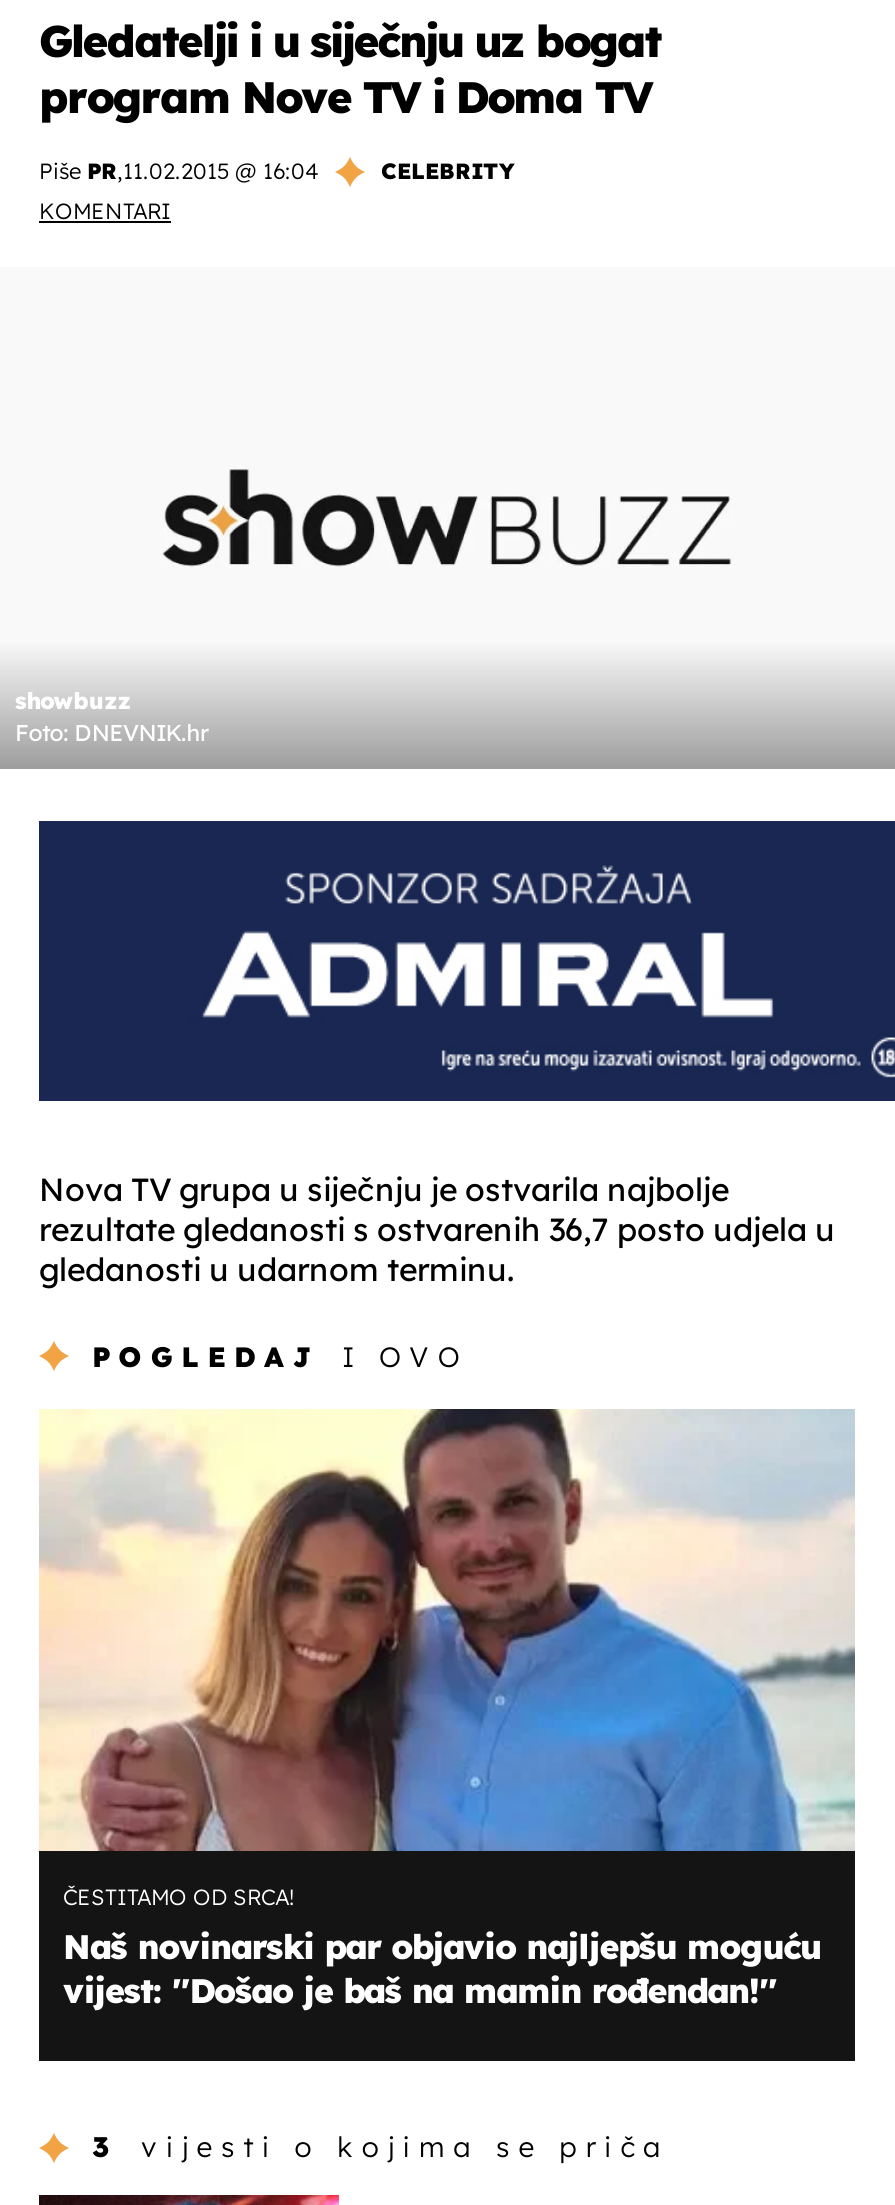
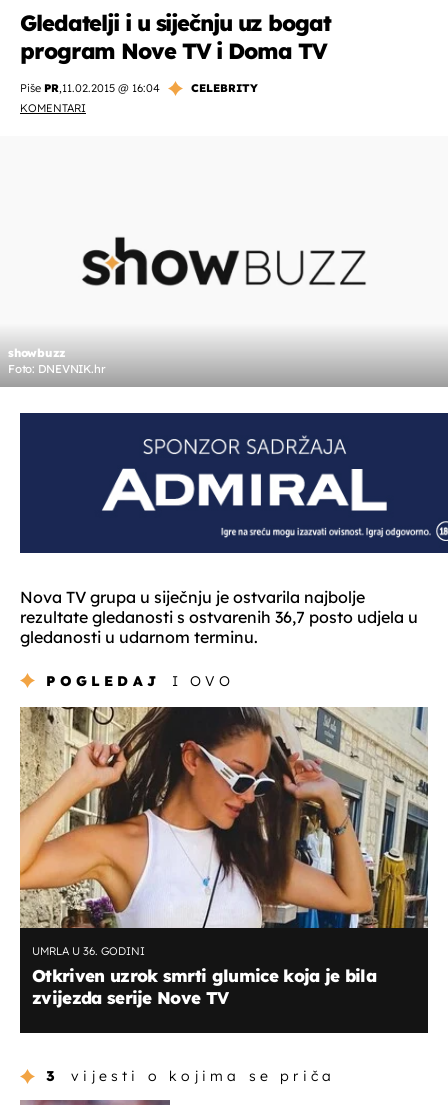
[41,1407,855,2011] [image] | ČESTITAMO OD SRCA! | Naš novinarski par objavio najljepšu moguću | vijest: ''Došao je baš na mamin rođendan!'' -> [19,706,429,1008] [image] | UMRLA U 36. GODINI | Otkriven uzrok smrti glumice koja je bila | zvijezda serije Nove TV

